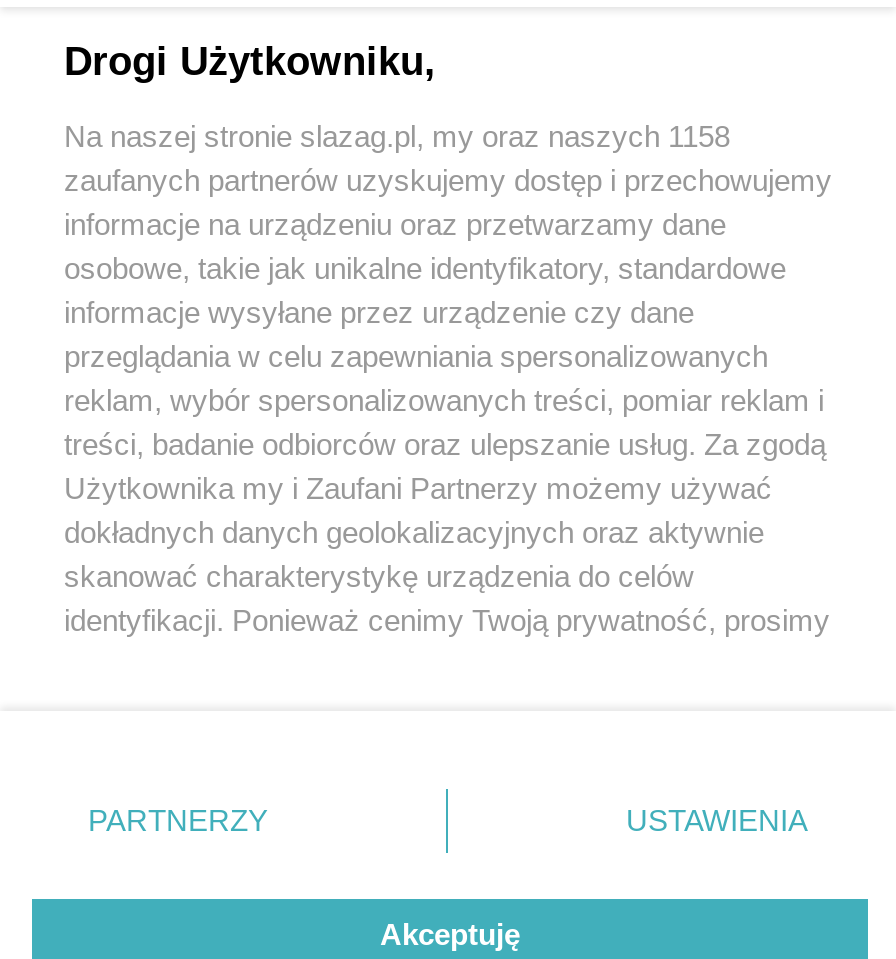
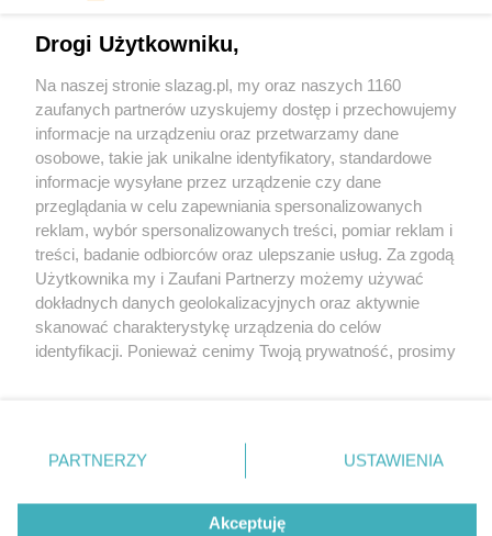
[64,119,730,153] Na naszej stronie slazag.pl, my oraz naszych 1158 -> [35,75,401,93] Na naszej stronie slazag.pl, my oraz naszych 1160

